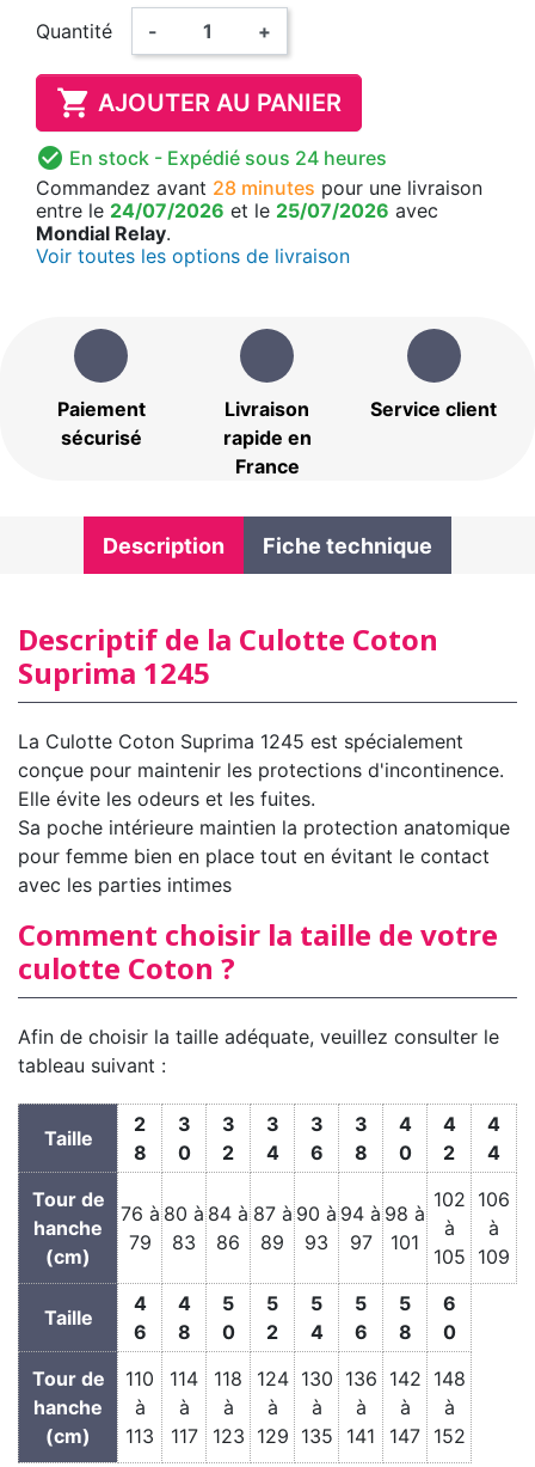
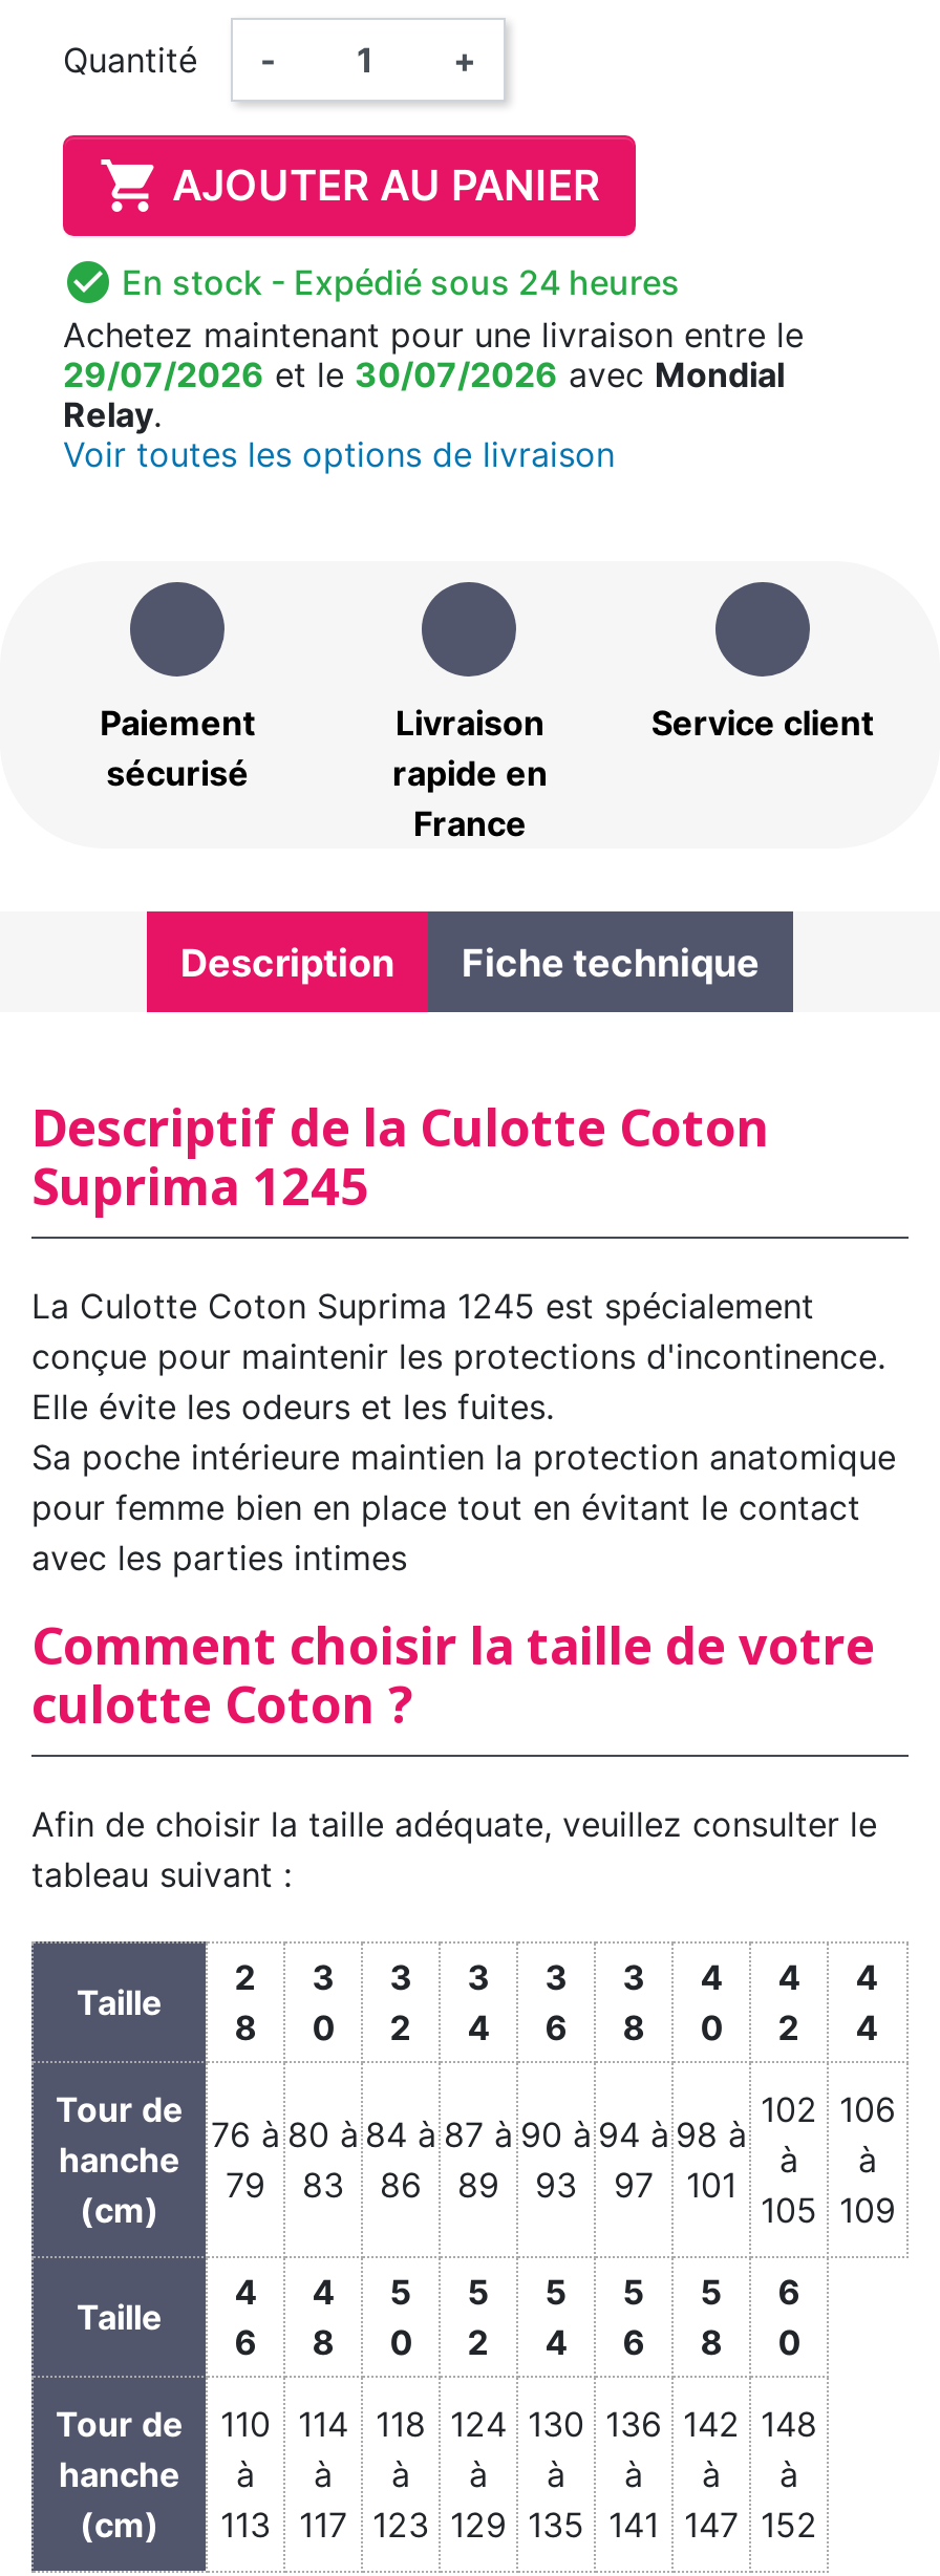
[36,176,482,245] Commandez avant 28 minutes pour une livraison | entre le 24/07/2026 et le 25/07/2026 avec | Mondial Relay. -> [63,314,804,436] Achetez maintenant pour une livraison entre le | 29/07/2026 et le 30/07/2026 avec Mondial | Relay.

